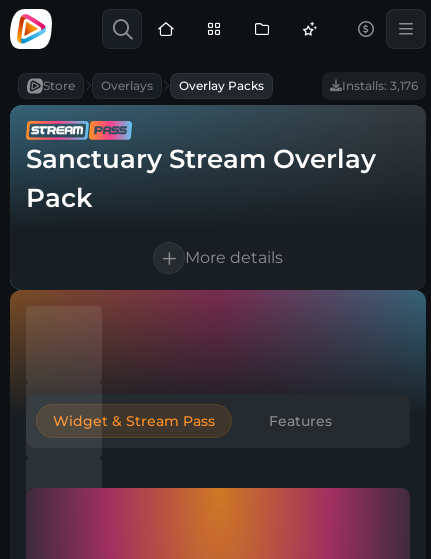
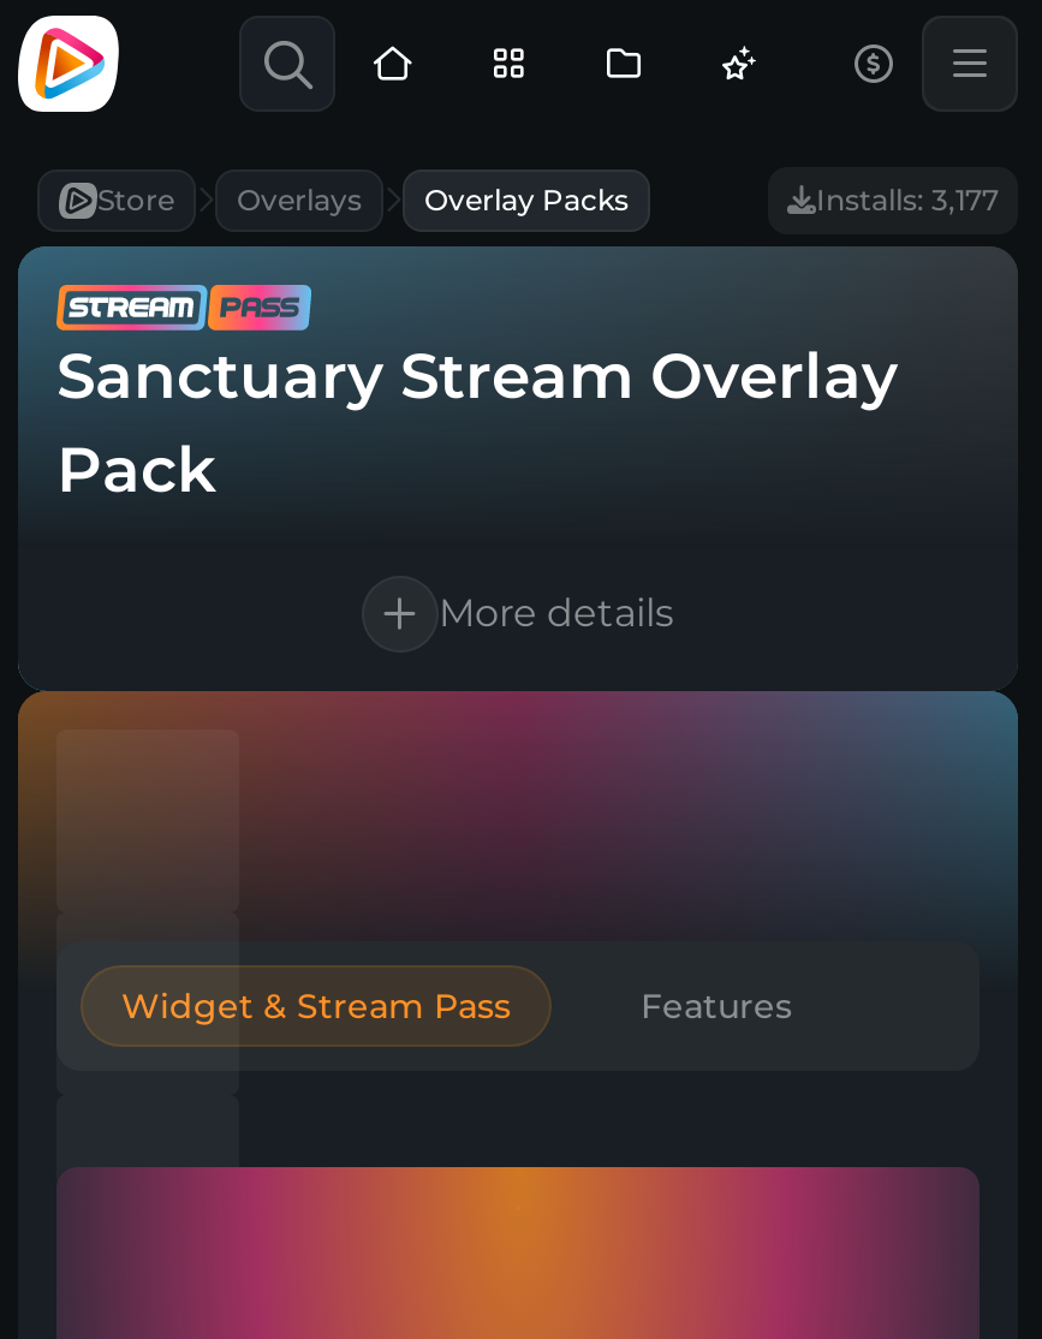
[342,78,418,93] Installs: 3,176 -> [816,181,999,218] Installs: 3,177

